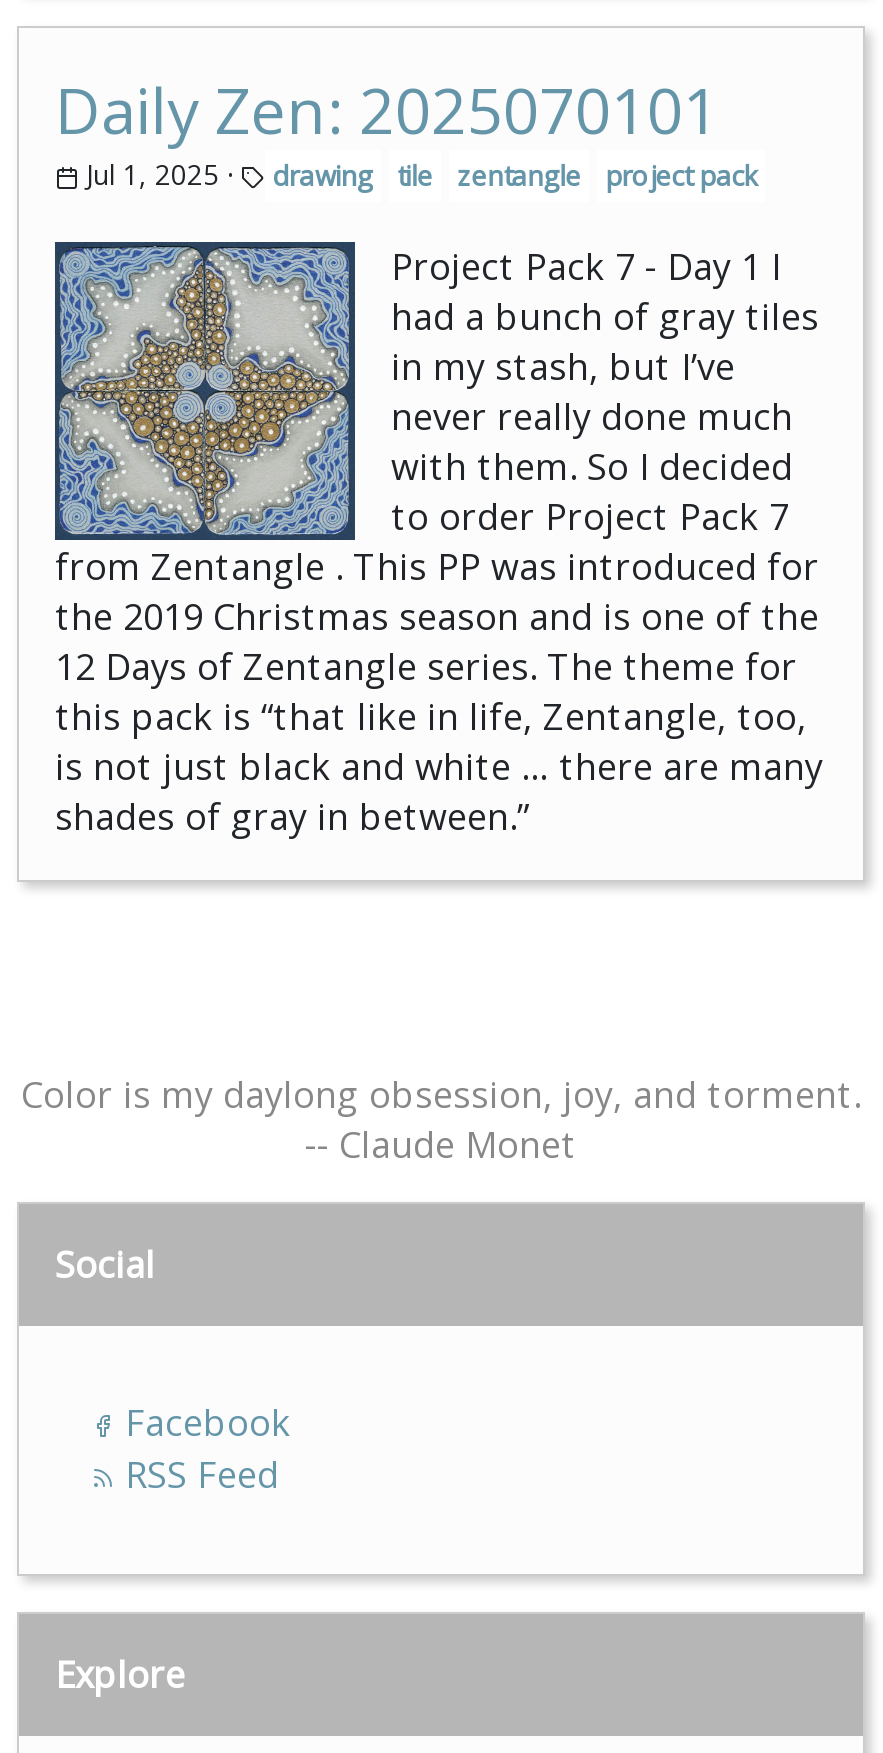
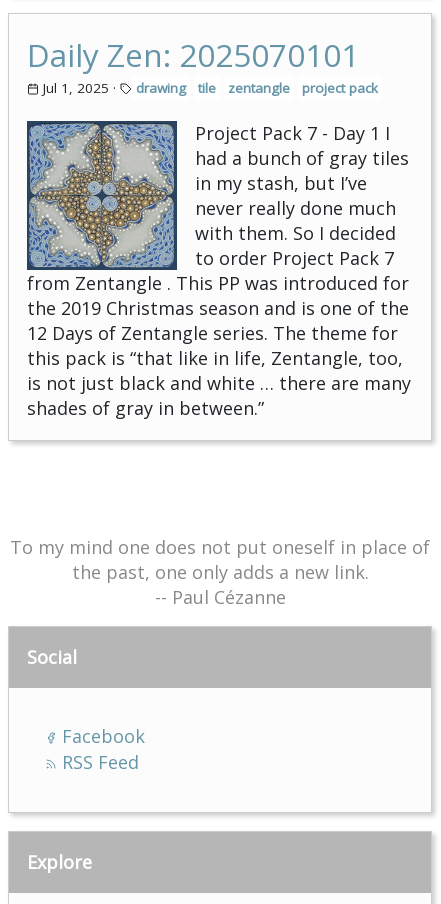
[21,1070,861,1168] Color is my daylong obsession, joy, and torment. | -- Claude Monet -> [10,535,430,609] To my mind one does not put oneself in place of | the past, one only adds a new link. | -- Paul Cézanne

